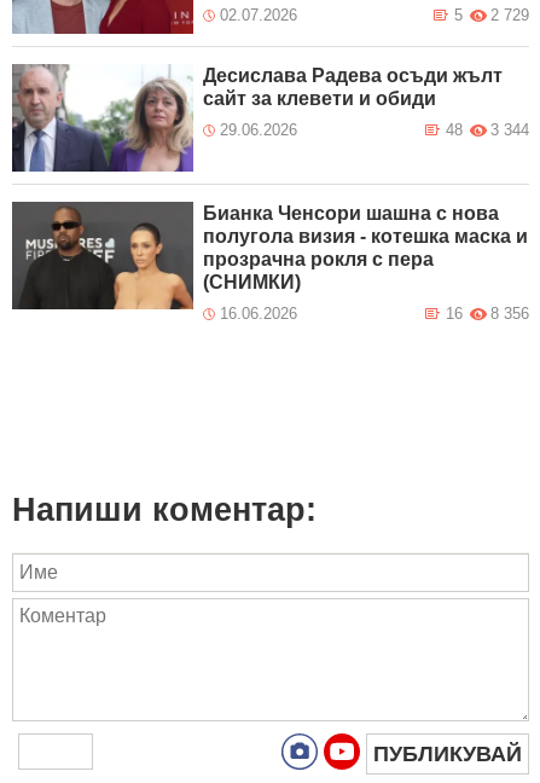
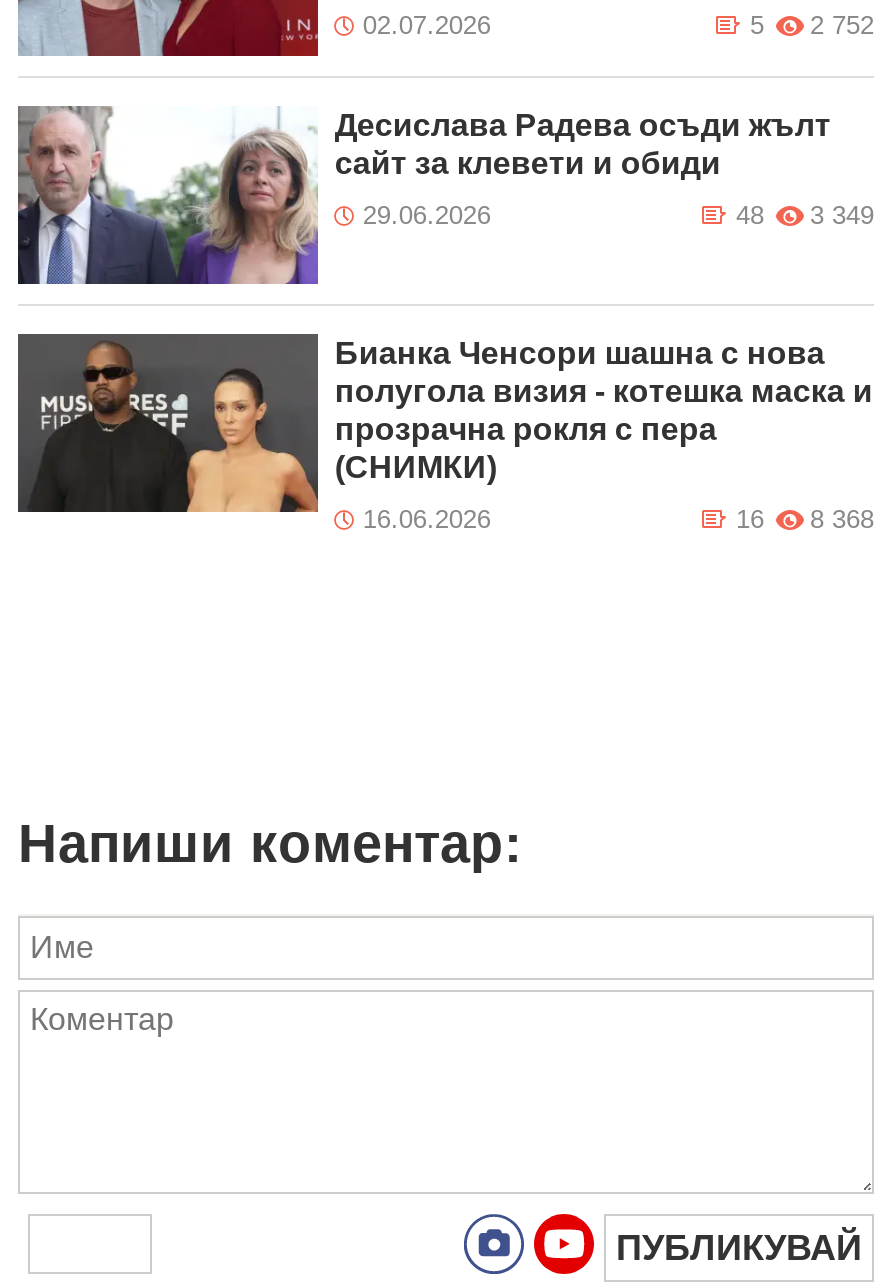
[454,7,529,25] 5 2 729 -> [750,11,874,41] 5 2 752
[446,121,529,139] 48 3 344 -> [736,201,874,231] 48 3 349
[446,305,529,323] 16 8 356 -> [736,504,874,534] 16 8 368

